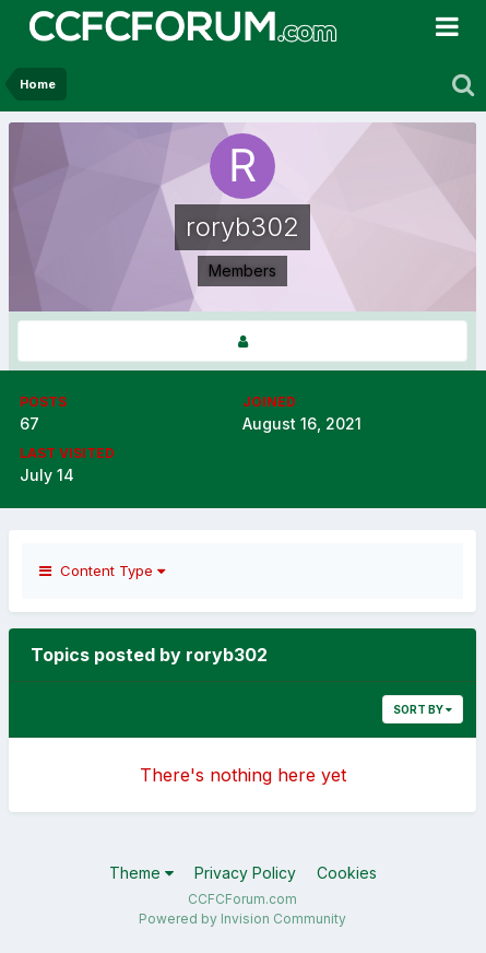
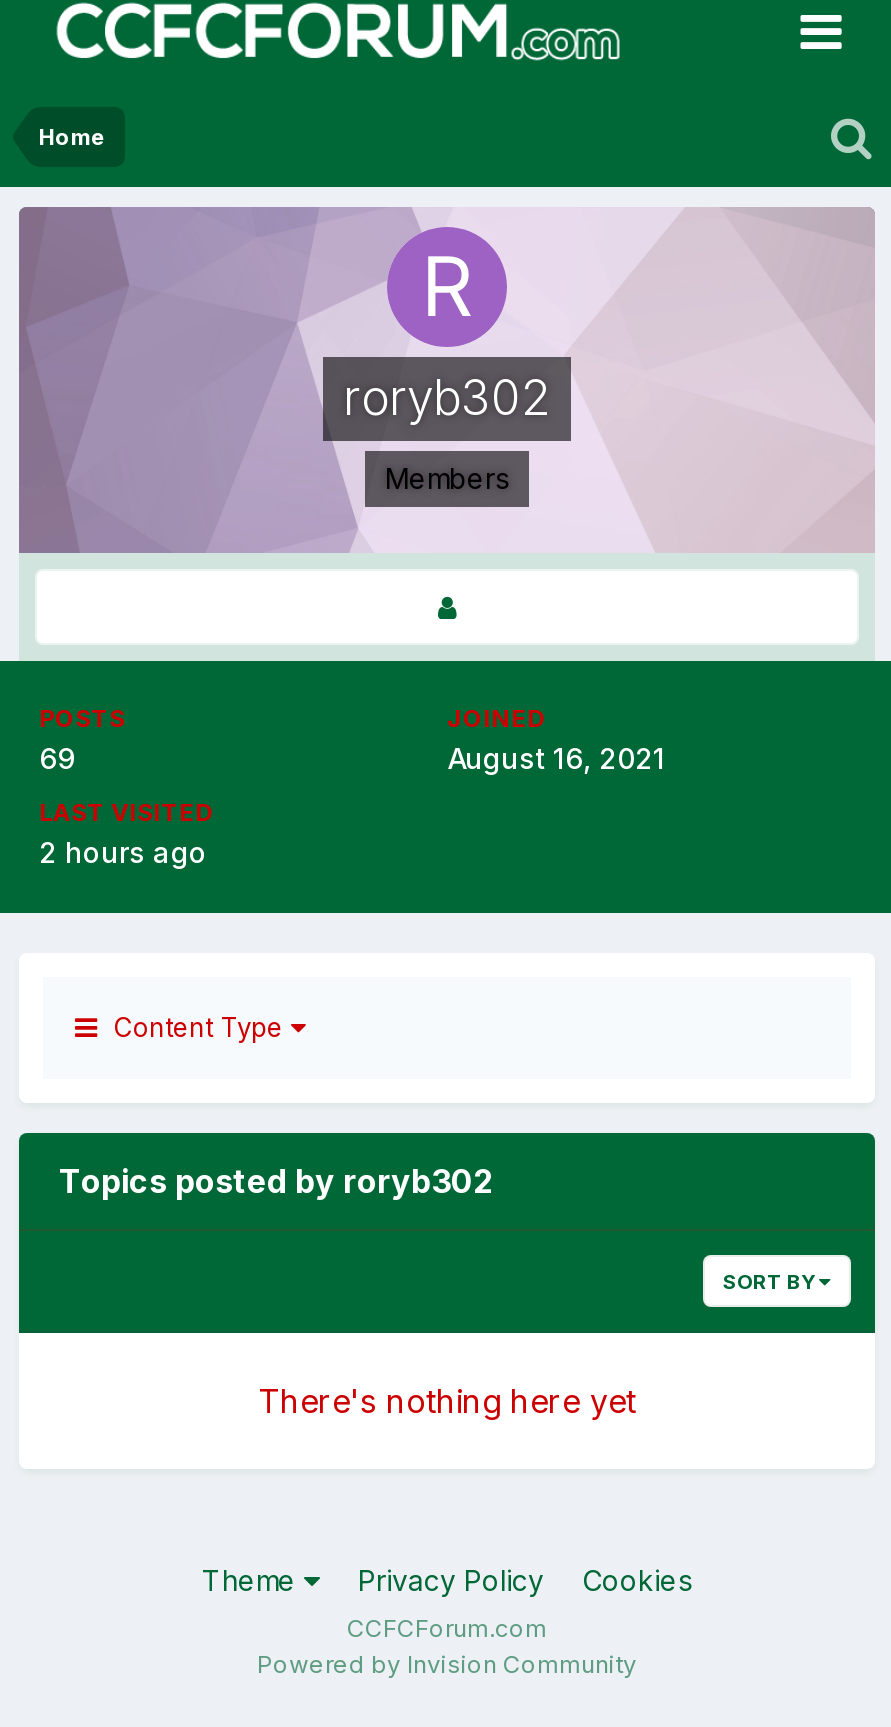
[20,414,39,433] 67 -> [39,741,75,775] 69
[20,466,74,484] July 14 -> [39,835,207,869] 2 hours ago

